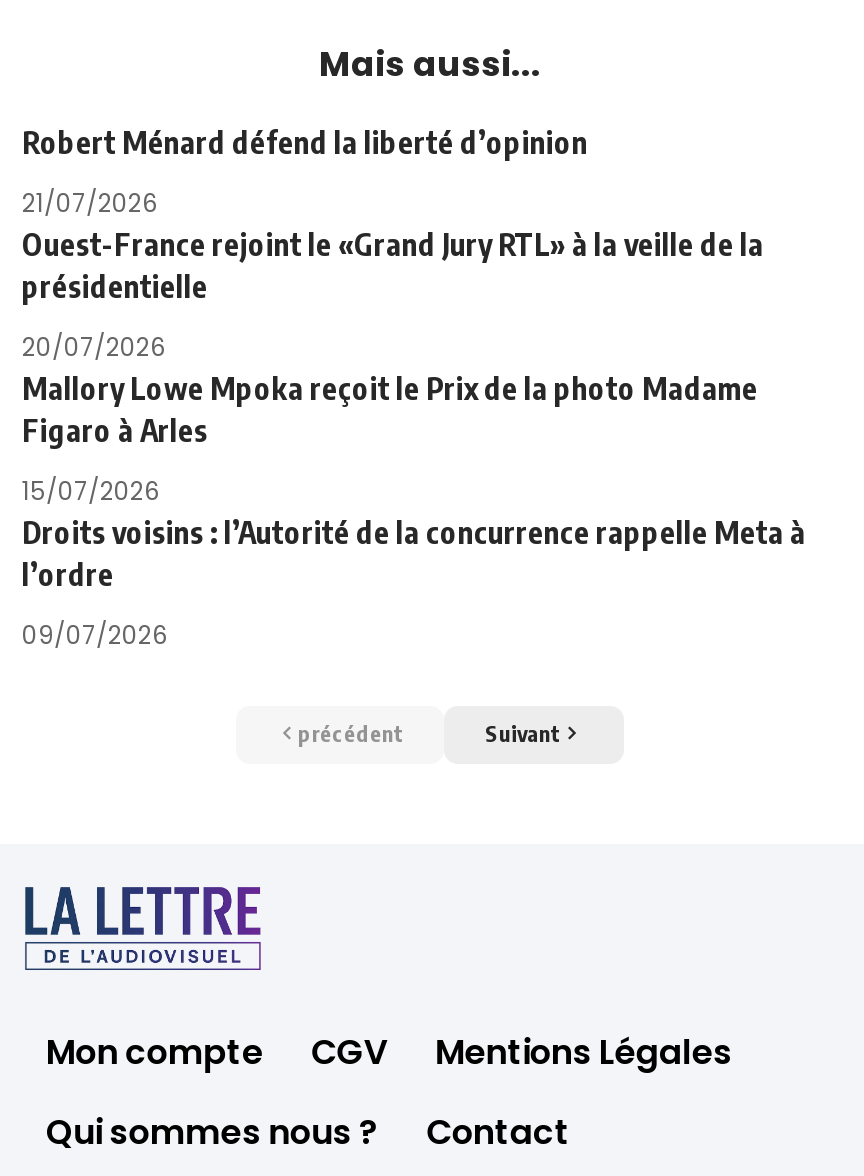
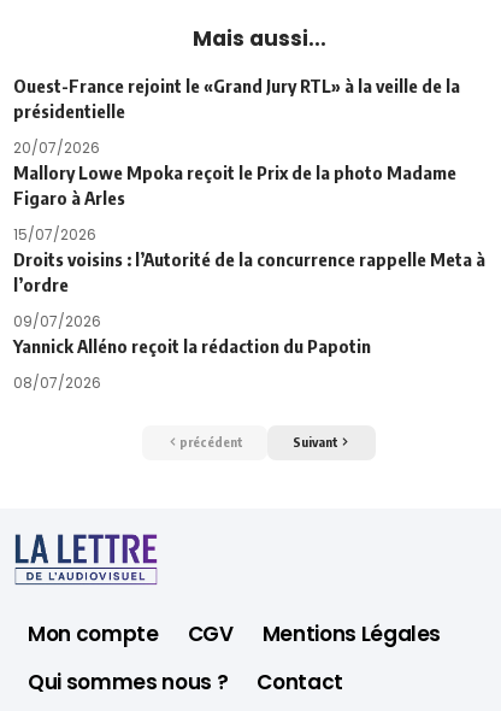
[22,124,588,220] Robert Ménard défend la liberté d’opinion | 21/07/2026 -> none
moved [22,226,806,652] -> [13,75,485,331]: Ouest-France rejoint le «Grand Jury RTL» à la veille de la | présidentielle | 20/07/2026 | ... | l’ordre | 09/07/2026
none -> [13,335,371,393] Yannick Alléno reçoit la rédaction du Papotin | 08/07/2026

